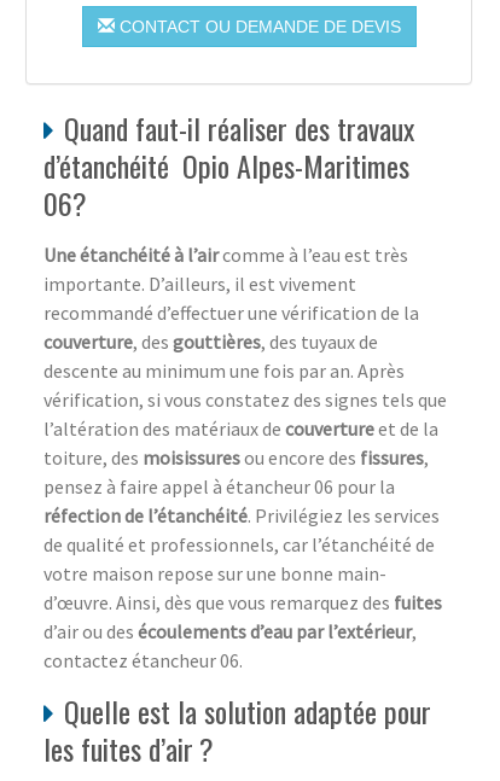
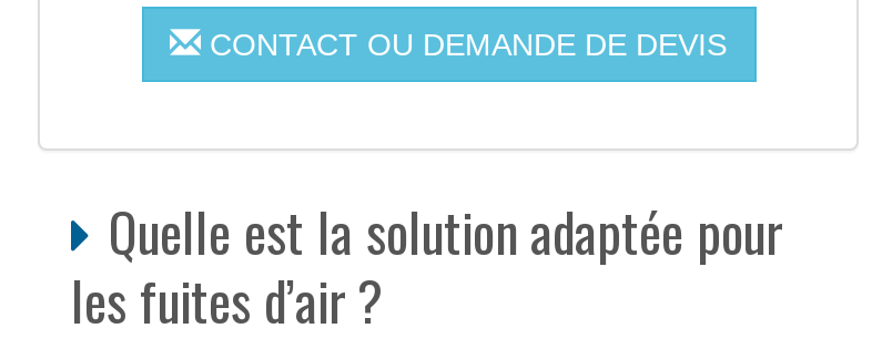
[43,106,447,672] Quand faut-il réaliser des travaux | d’étanchéité Opio Alpes-Maritimes | 06? | Une étanchéité à l’aircomme à l’eau est très | importante. D’ailleurs, il est vivement | recommandé d’effectuer une vérification de la | couverture, des gouttières, des tuyaux de | descente au minimum une fois par an. Après | vérification, si vous constatez des signes tels que | l’altération des matériaux de couverture et de la | toiture, des moisissures ou encore des fissures, | pensez à faire appel à étancheur 06 pour la | réfection de l’étanchéité. Privilégiez les services | de qualité et professionnels, car l’étanchéité de | votre maison repose sur une bonne main- | d’œuvre. Ainsi, dès que vous remarquez des fuites | d’air ou des écoulements d’eau par l’extérieur, | contactez étancheur 06. -> none

